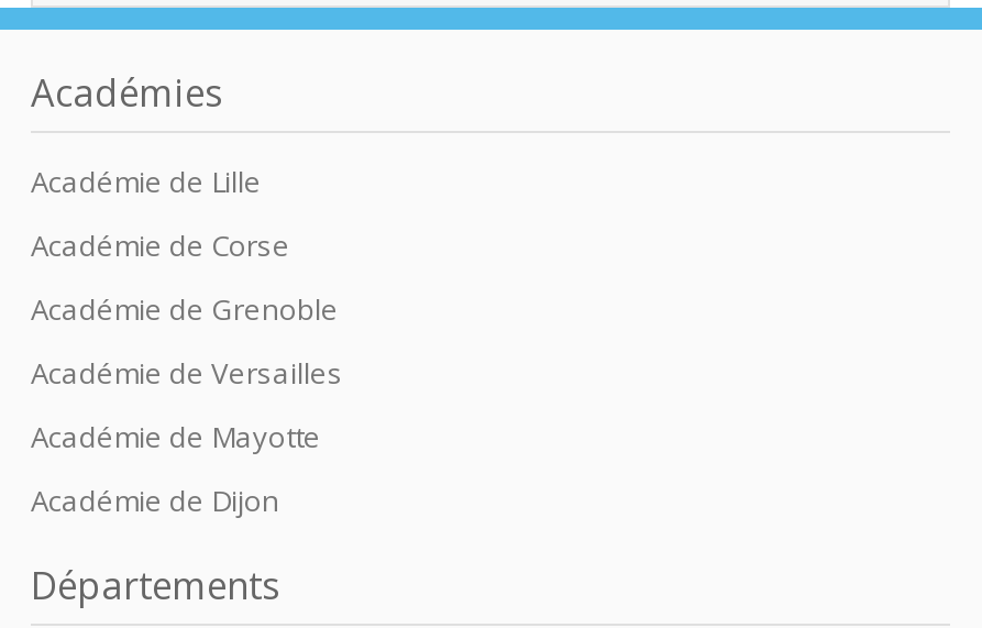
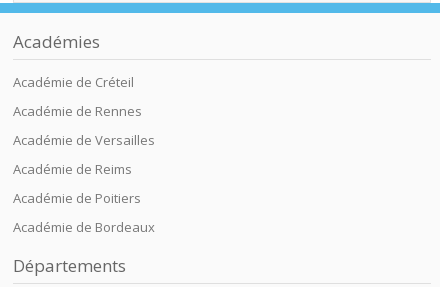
[31,162,339,329] Académie de Lille | Académie de Corse | Académie de Grenoble -> [13,73,142,120] Académie de Créteil | Académie de Rennes
moved [31,353,343,393] -> [13,131,155,149]: Académie de Versailles
[31,417,321,520] Académie de Mayotte | Académie de Dijon -> [13,160,155,236] Académie de Reims | Académie de Poitiers | Académie de Bordeaux

